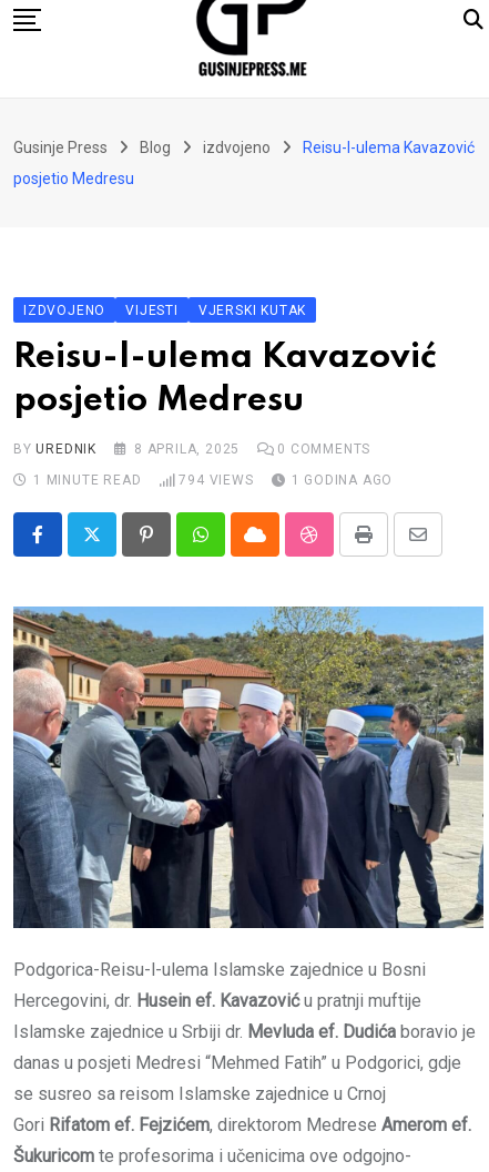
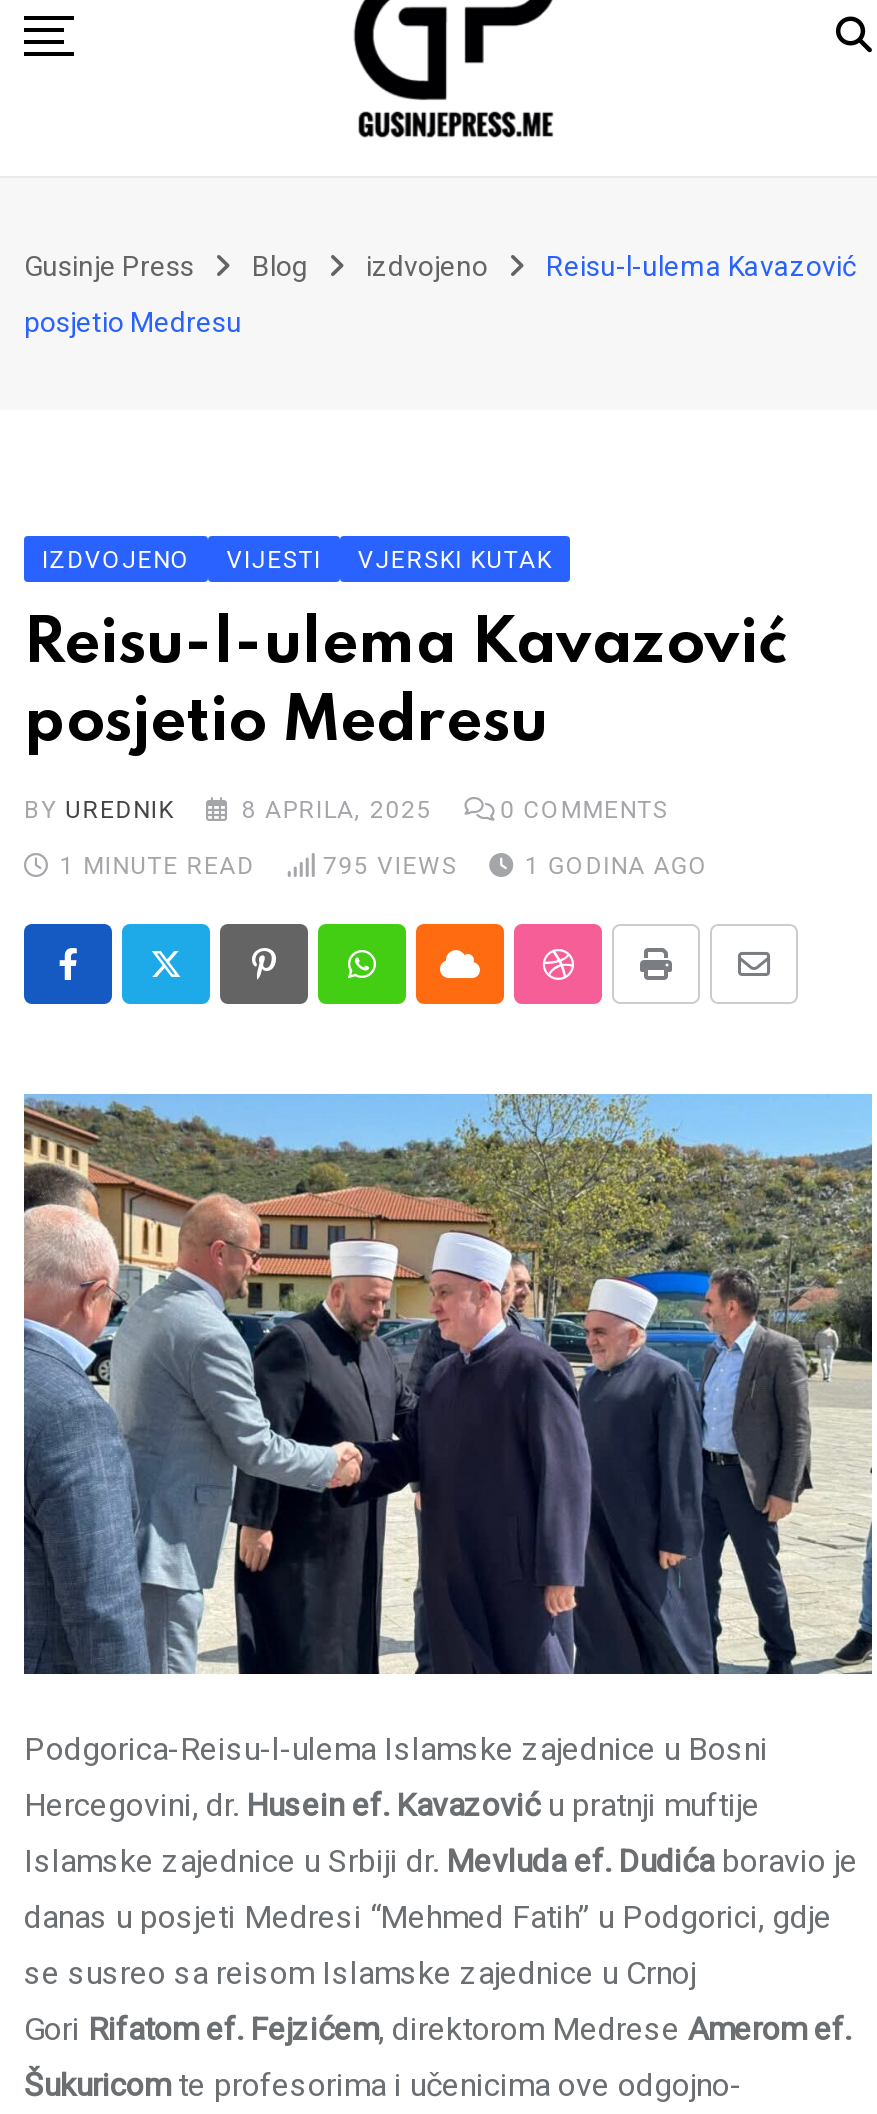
[179,472,253,488] 794 VIEWS -> [323,852,457,880] 795 VIEWS

